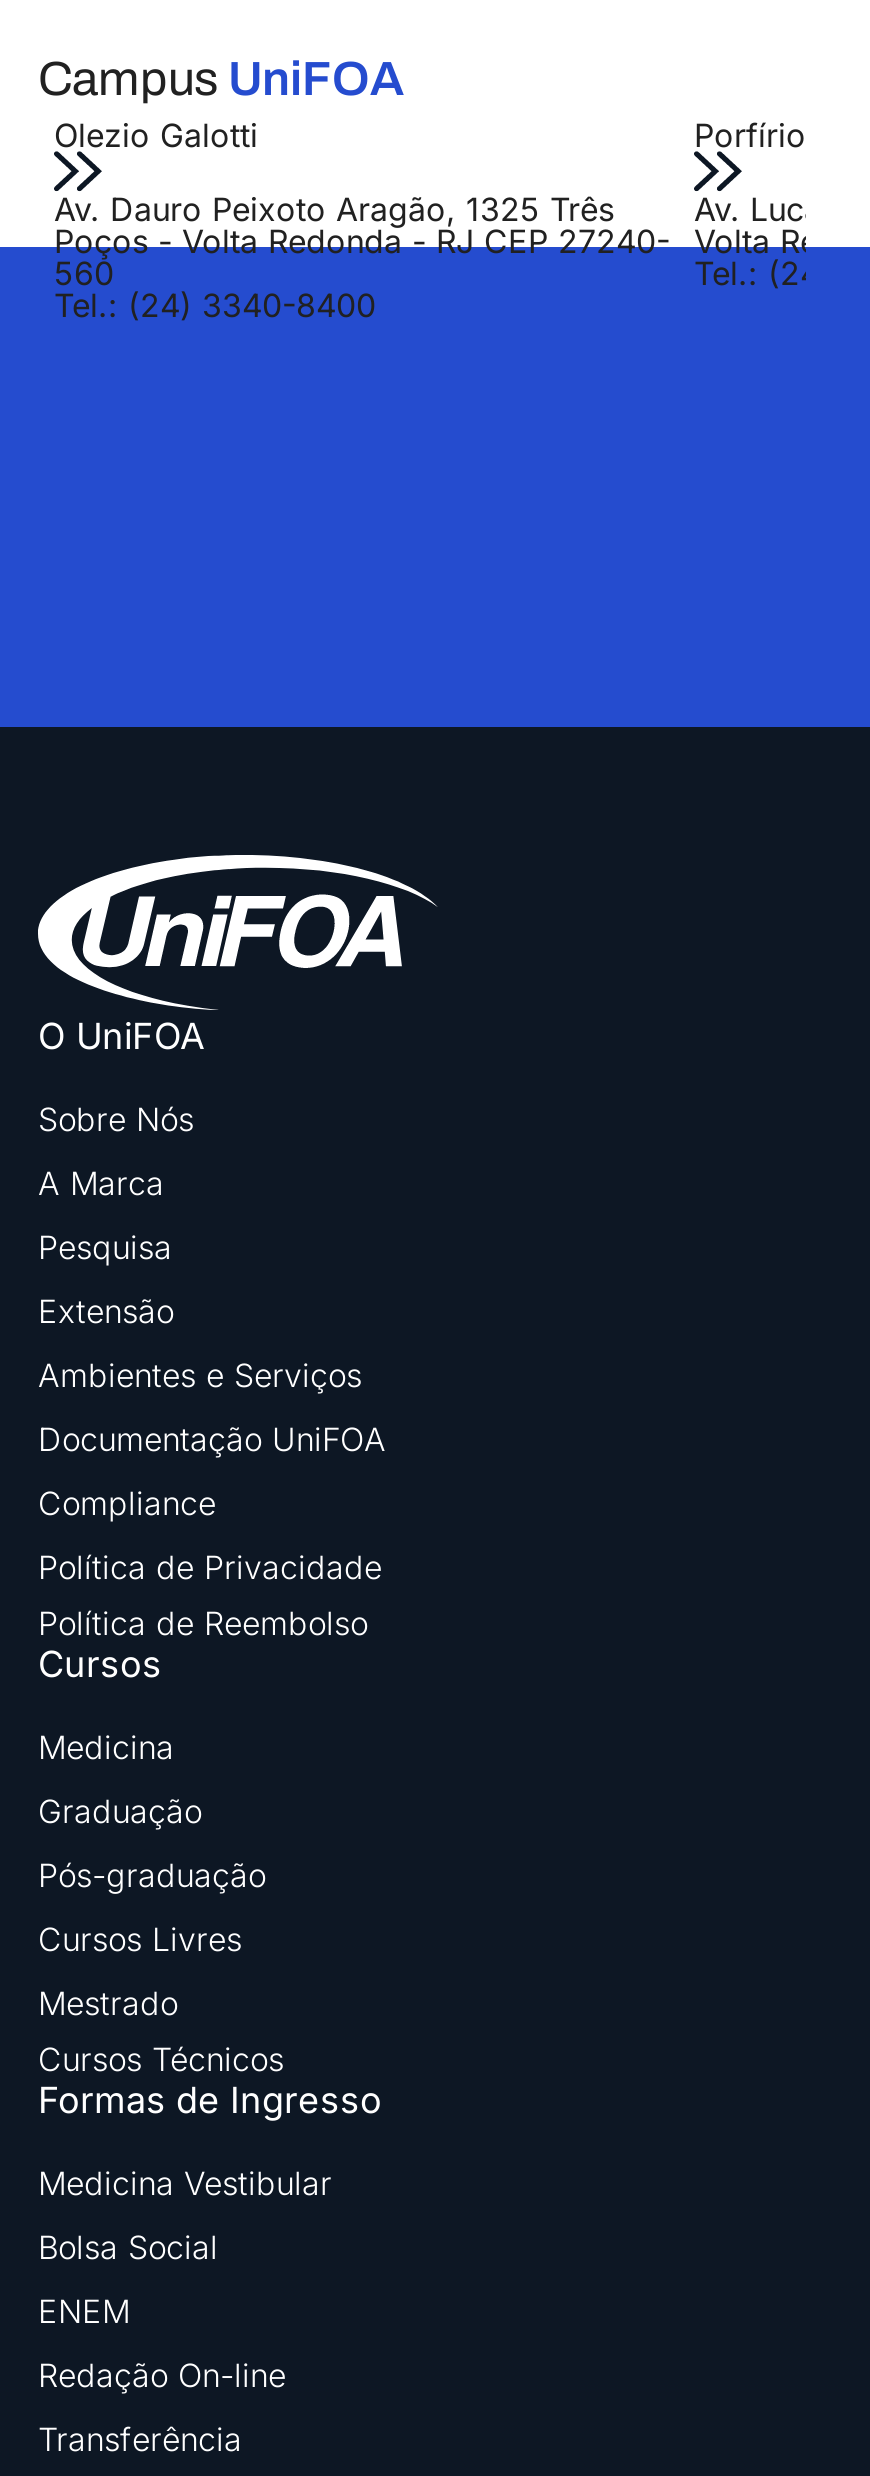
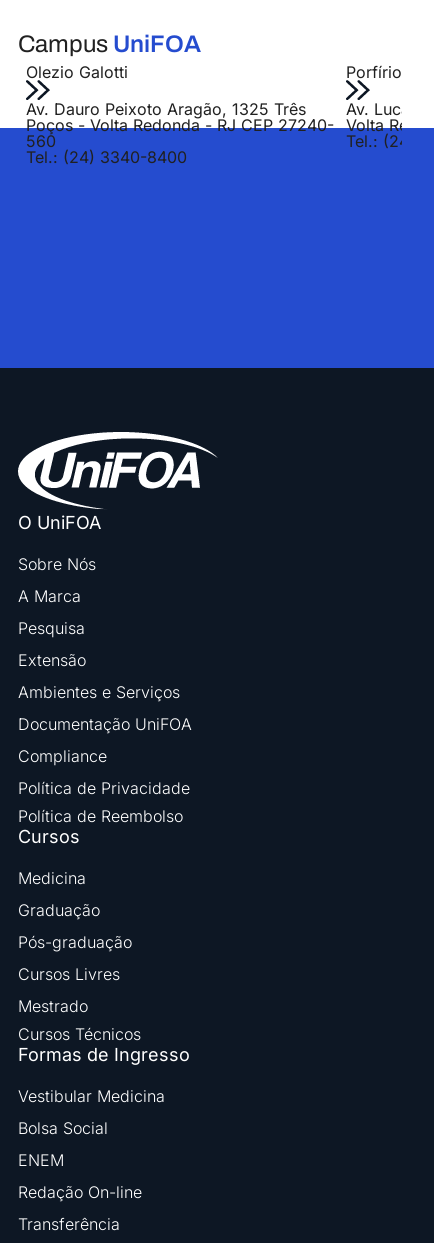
[38,2163,332,2203] Medicina Vestibular -> [18,1086,165,1106] Vestibular Medicina

